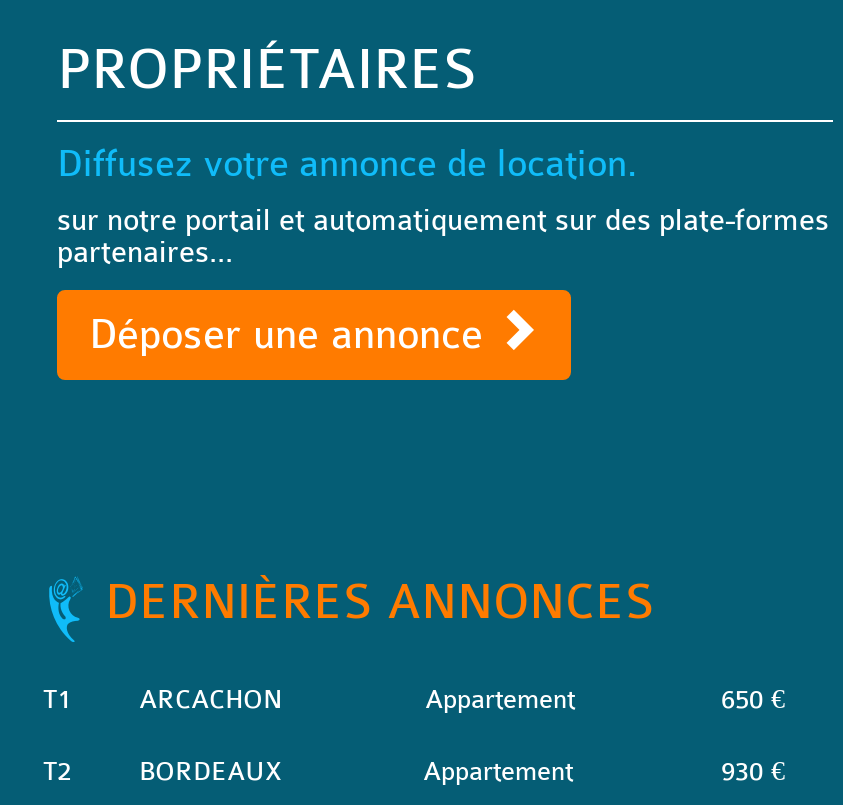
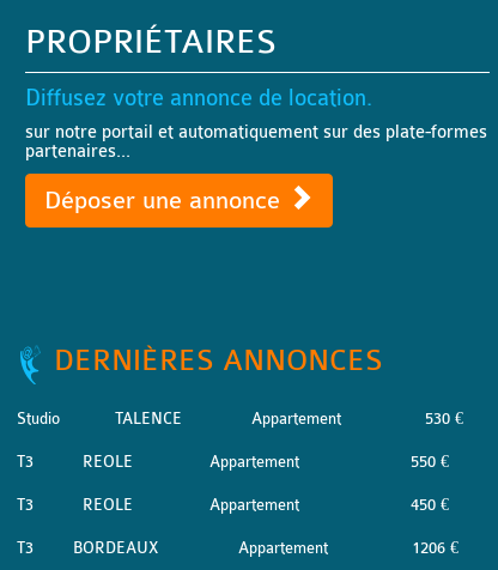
[43,684,283,714] T1 | ARCACHON -> [17,410,182,427] Studio | TALENCE
[43,684,785,786] 650 € | T2 -> [17,410,463,557] 530 € | T3 | REOLE | Appartement | 550 € | T3 | REOLE | Appartement | 450 € | T3
[721,756,785,786] 930 € -> [412,539,458,557] 1206 €

